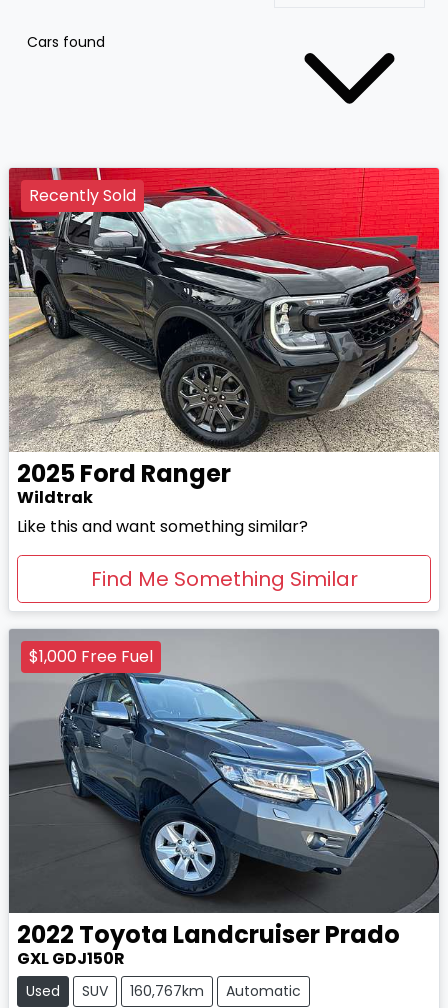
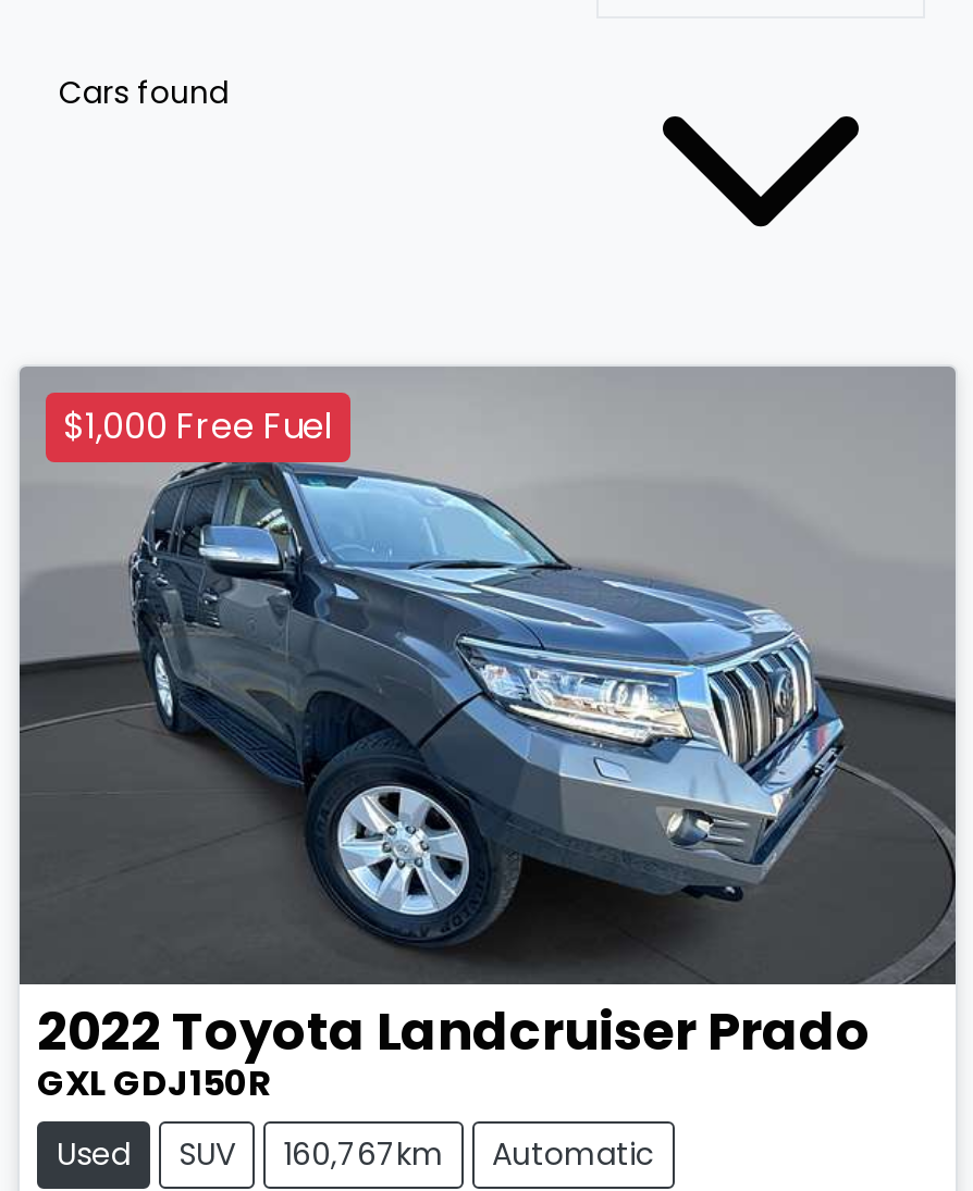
[8,167,440,452] [image] | Recently Sold -> none
[17,457,357,593] 2025 Ford Ranger | Wildtrak | Like this and want something similar? | Find Me Something Similar -> none

